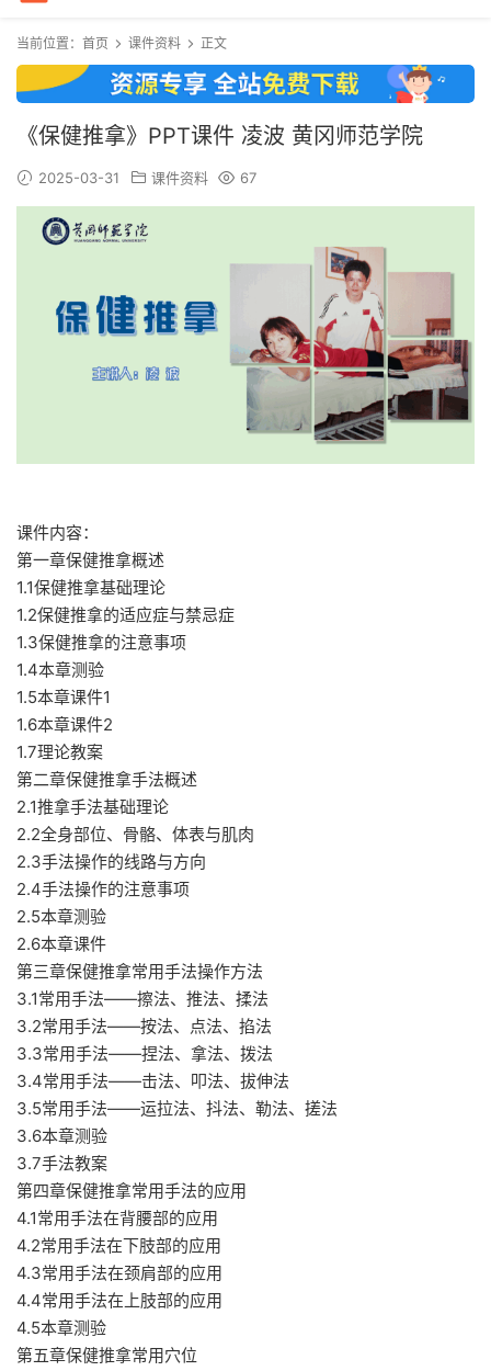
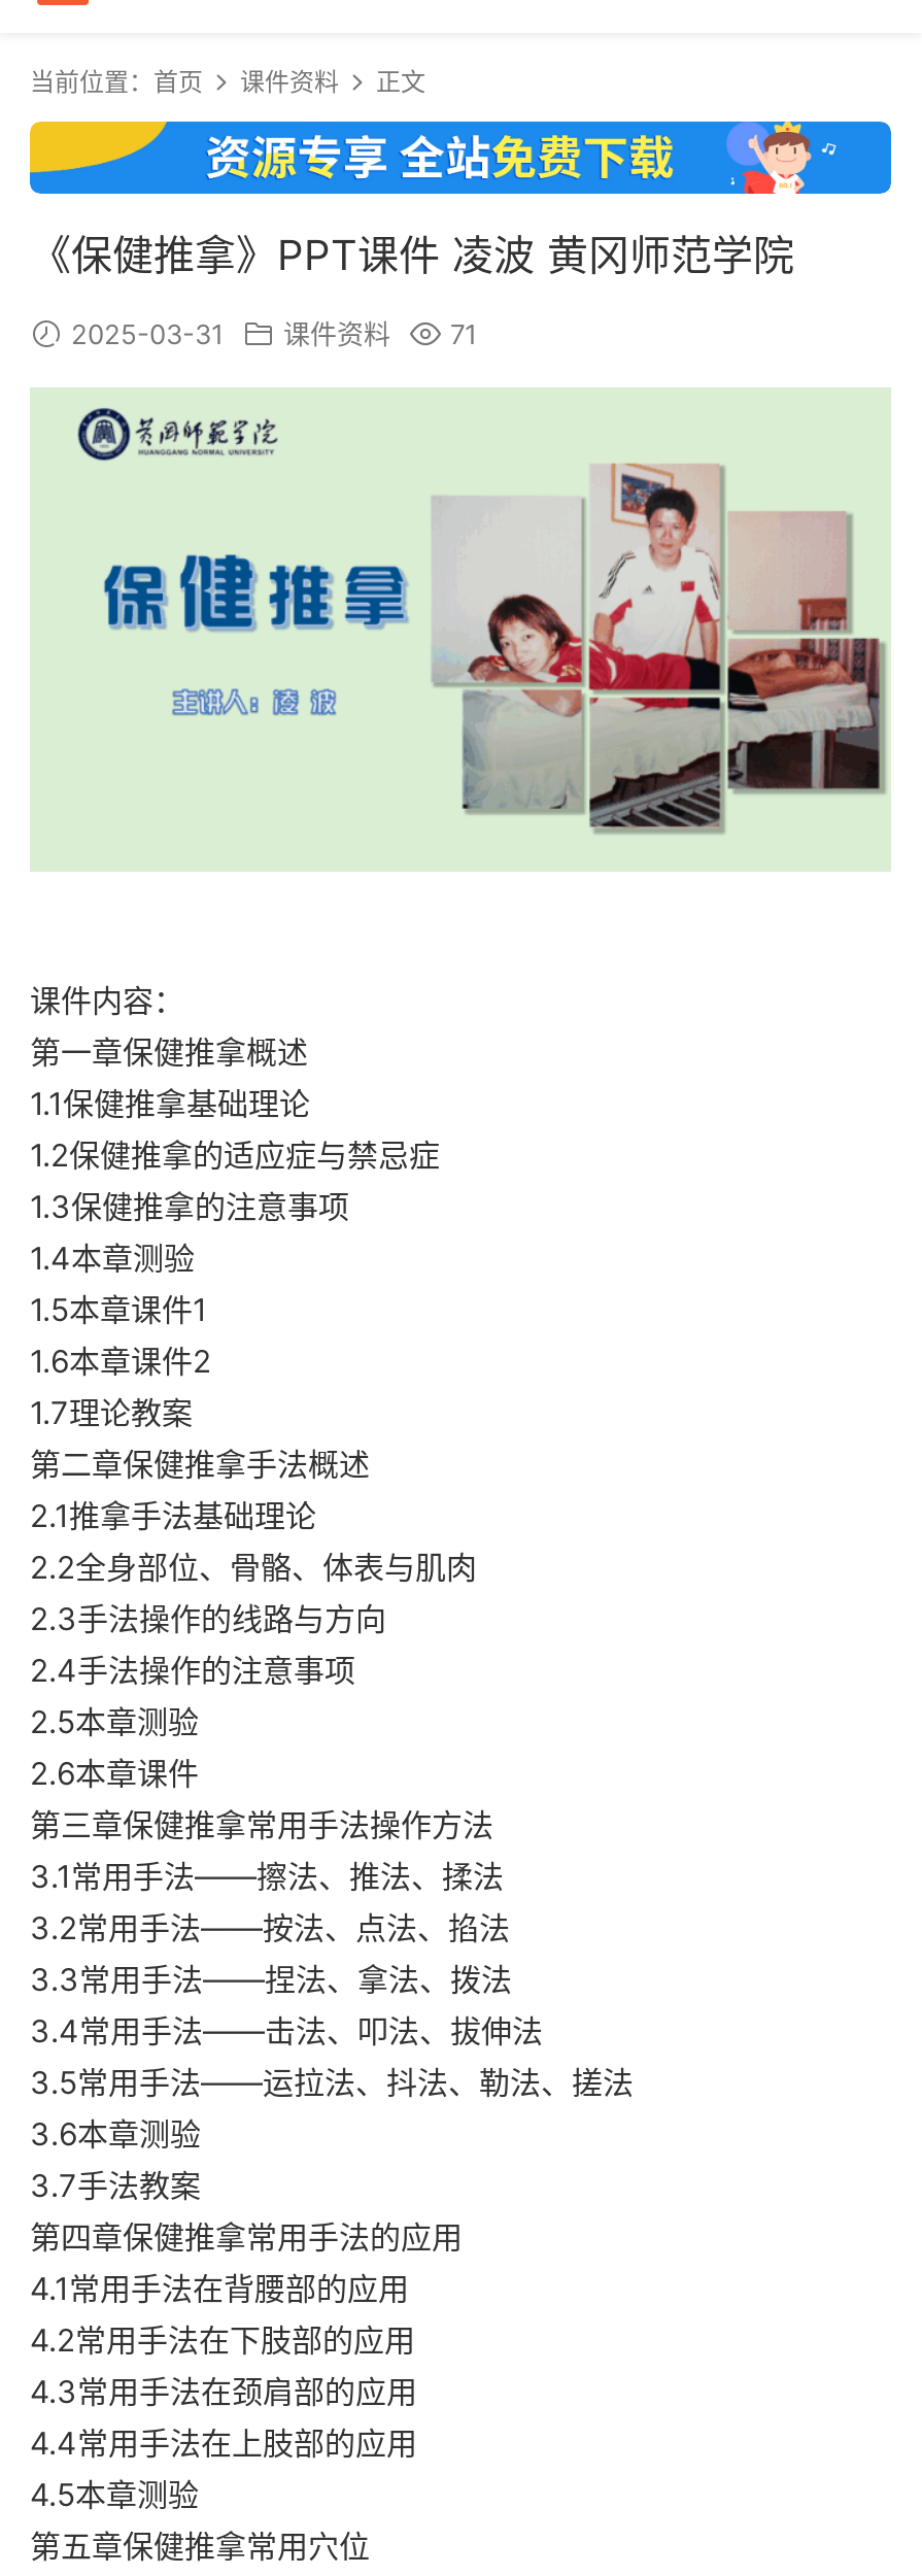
[34,169,256,186] 2025-03-31 课件资料 67 -> [63,317,477,350] 2025-03-31 课件资料 71

